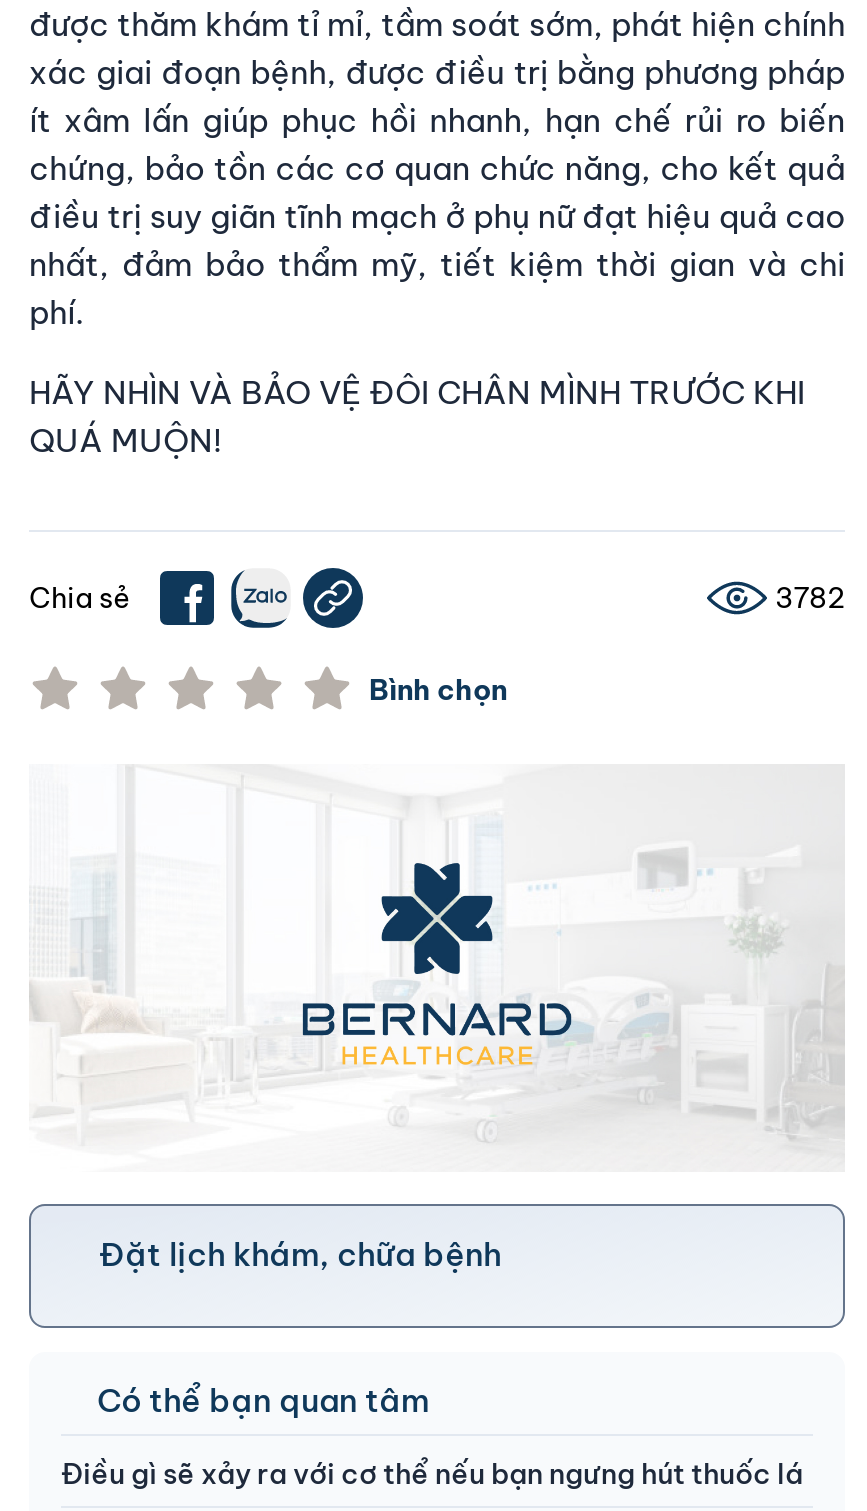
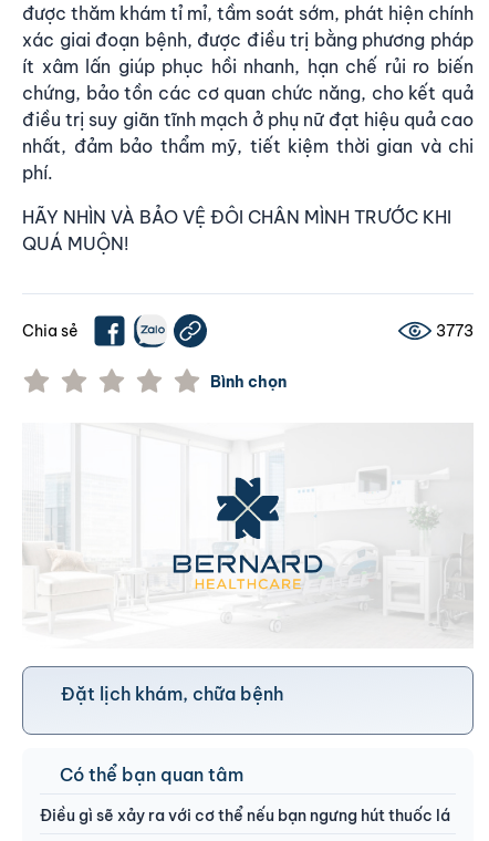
[775,580,845,616] 3782 -> [436,321,474,341] 3773

